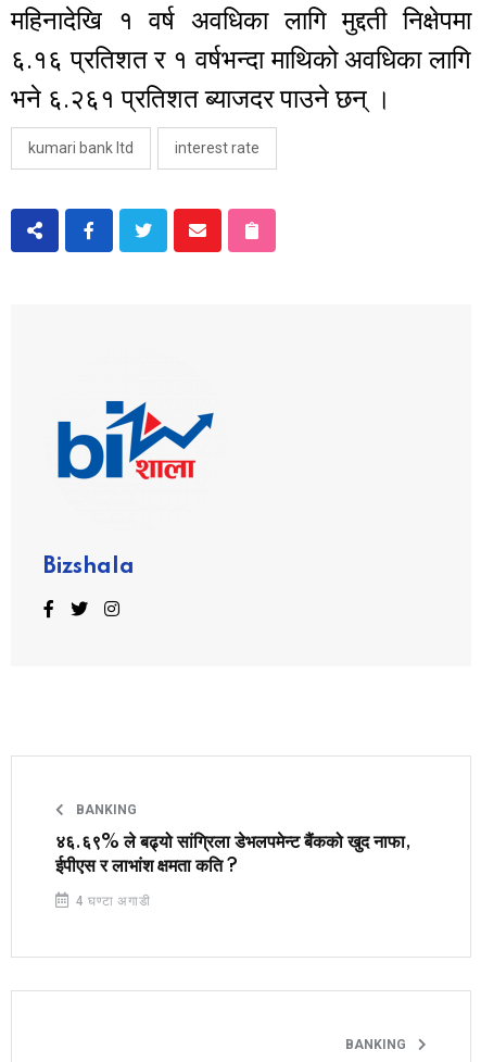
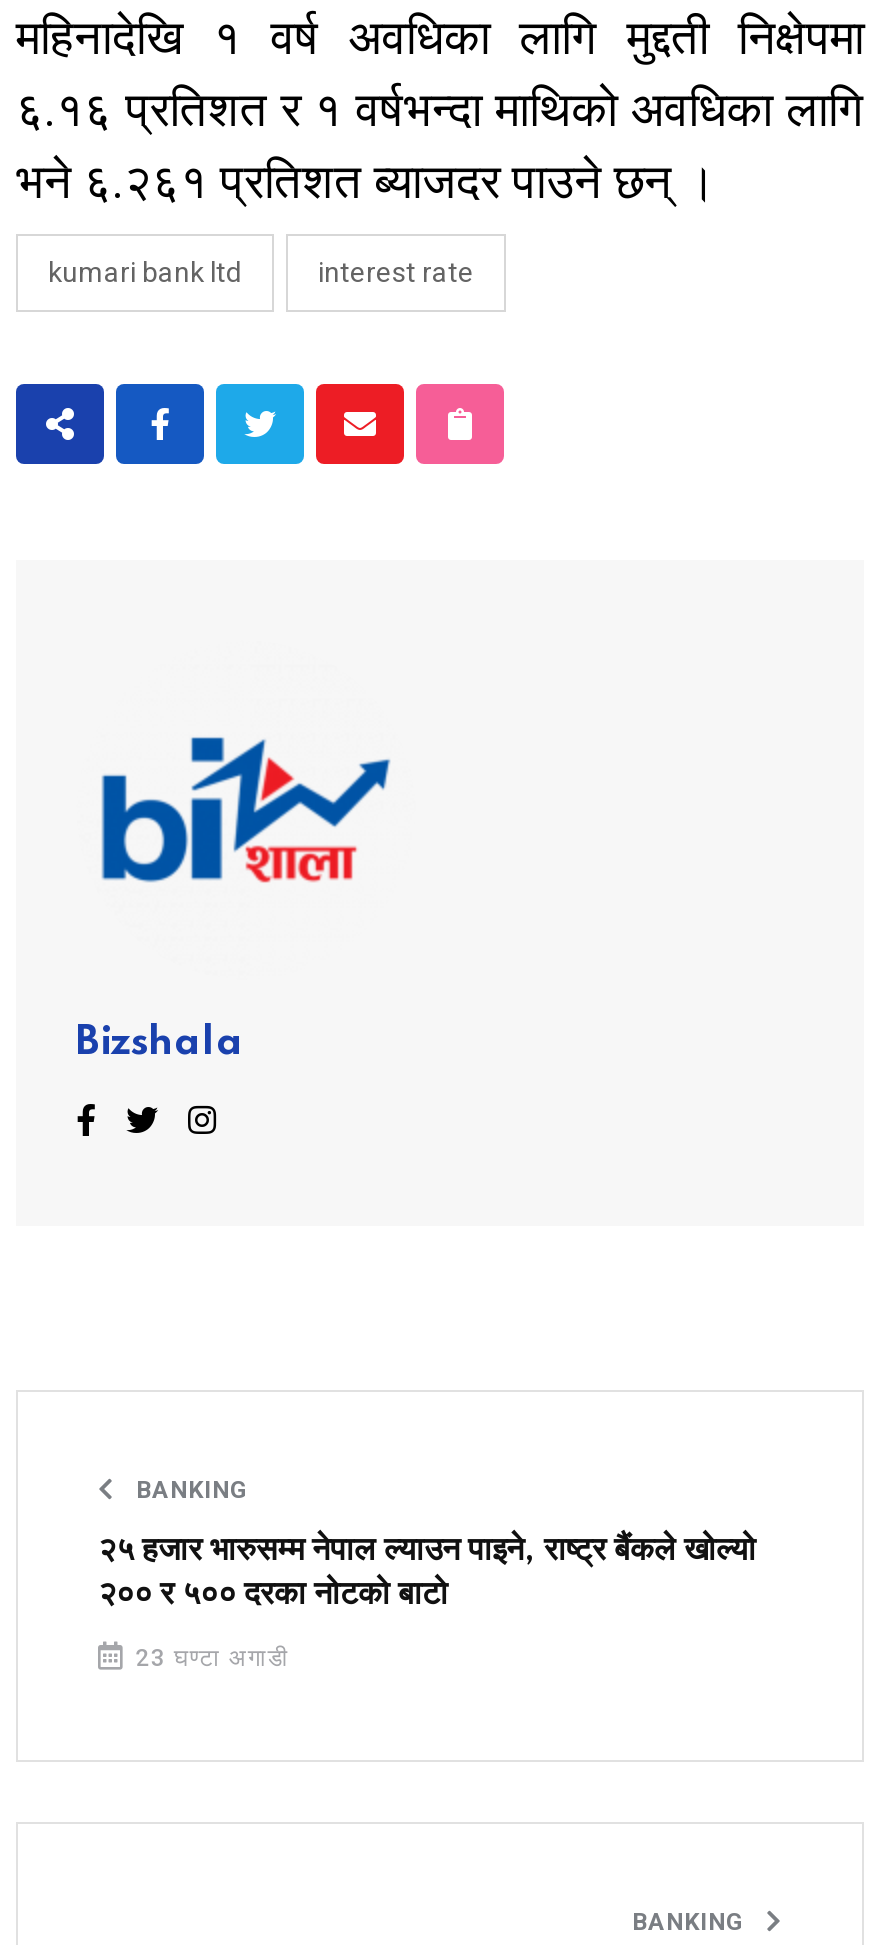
[55,833,412,876] ४६.६९% ले बढ्यो सांग्रिला डेभलपमेन्ट बैंकको खुद नाफा, | ईपीएस र लाभांश क्षमता कति ? -> [98,1532,756,1612] २५ हजार भारुसम्म नेपाल ल्याउन पाइने, राष्ट्र बैंकले खोल्यो | २०० र ५०० दरका नोटको बाटो
[71,893,151,909] 4 घण्टा अगाडी -> [128,1644,289,1672] 23 घण्टा अगाडी

